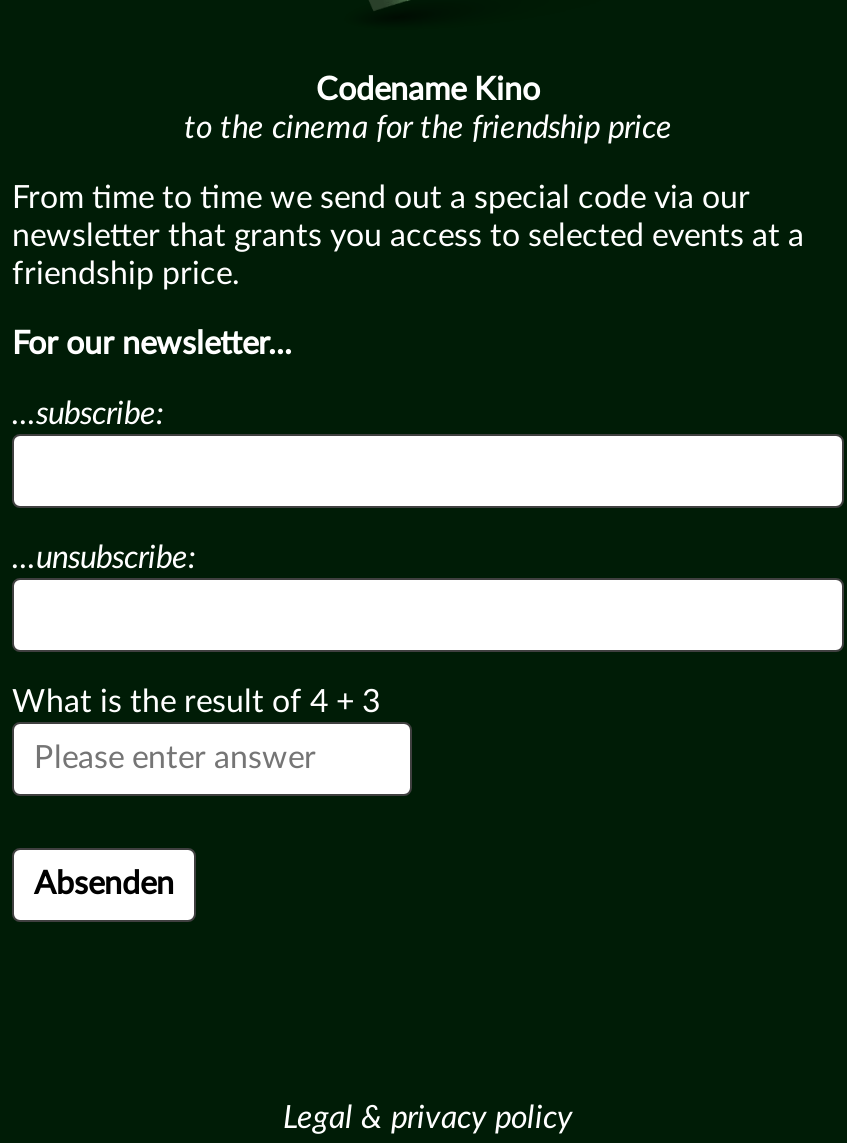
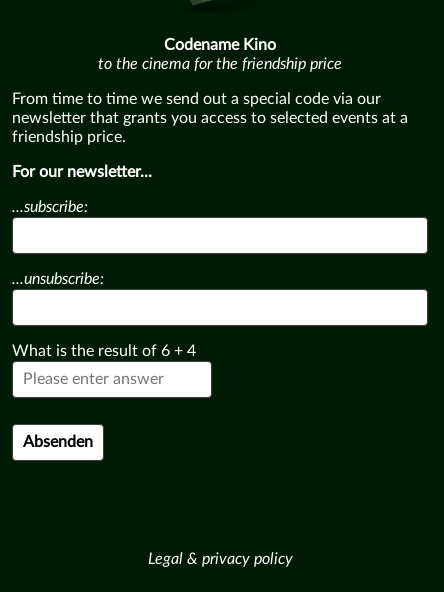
[12,686,380,718] What is the result of 4 + 3 -> [12,343,196,359] What is the result of 6 + 4

